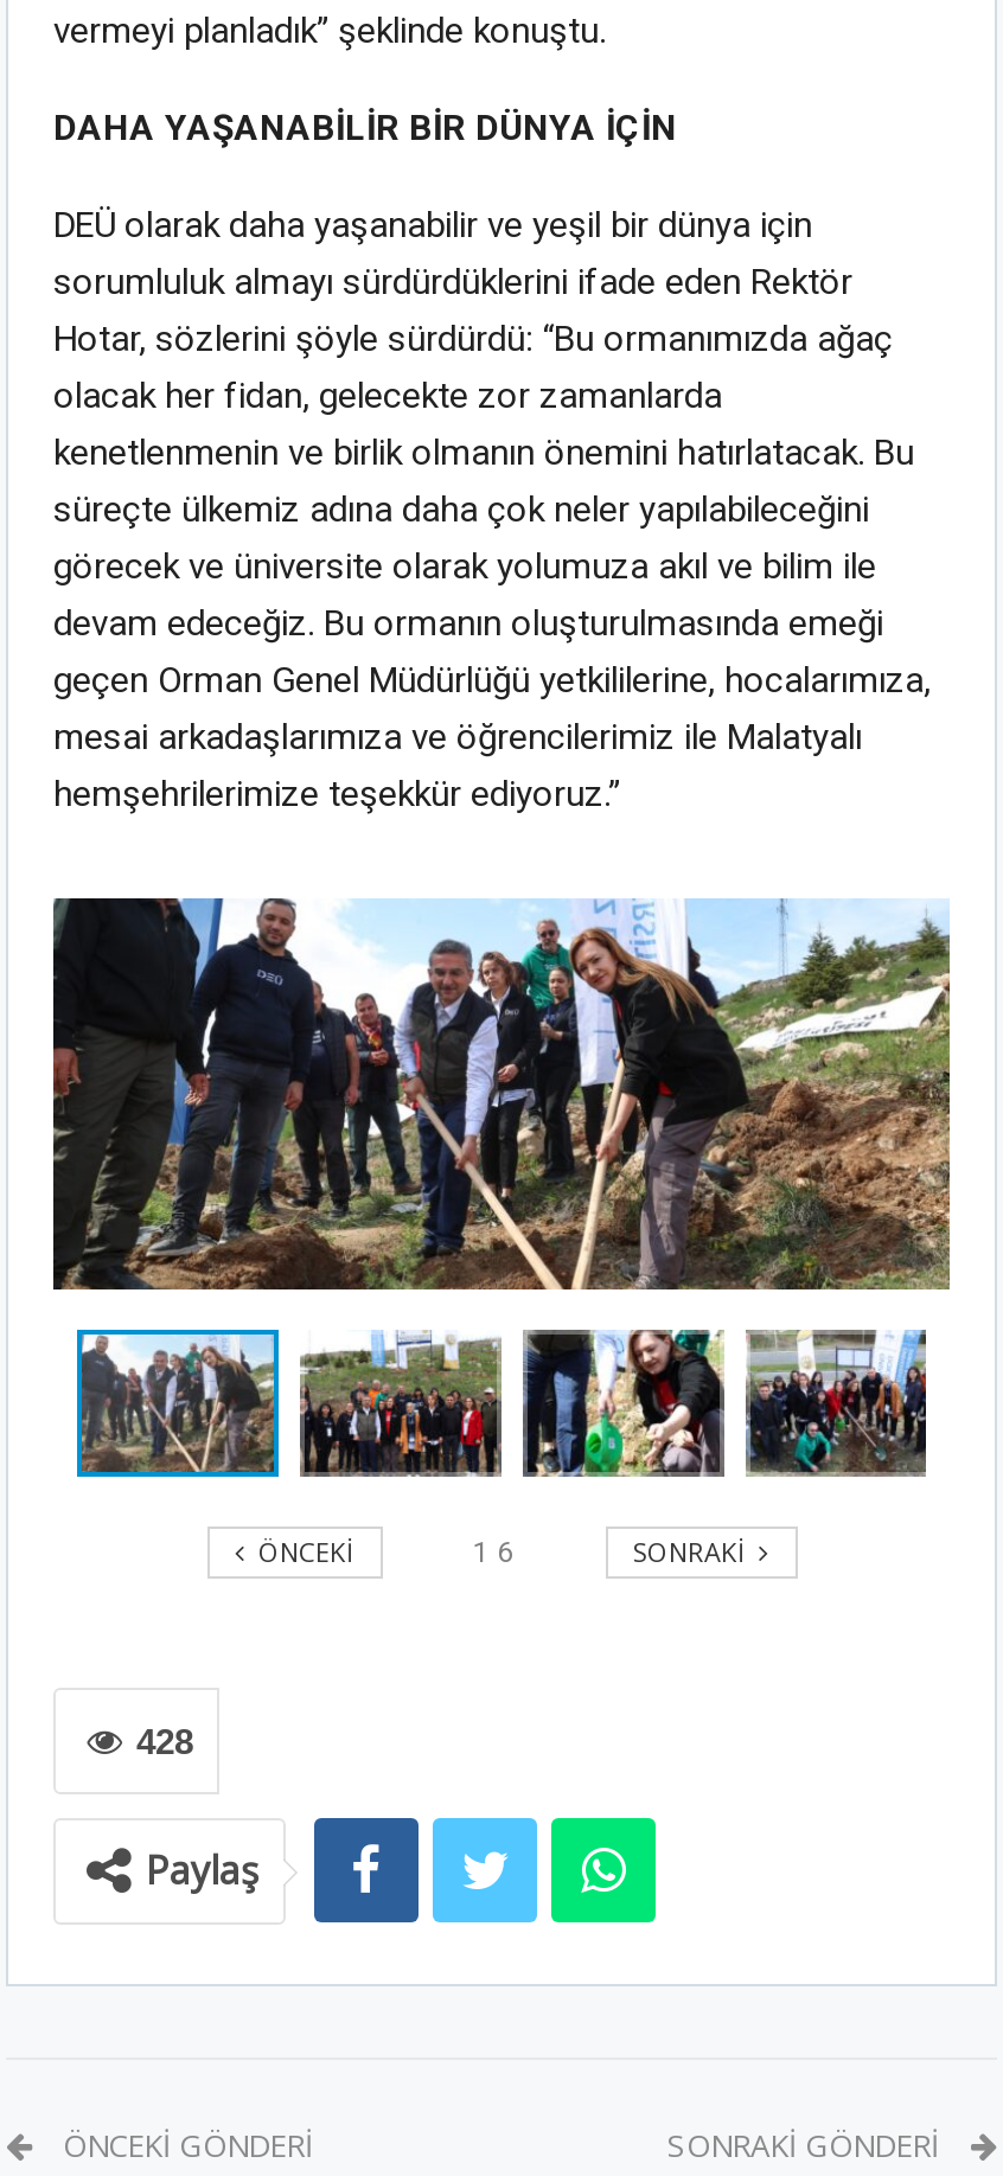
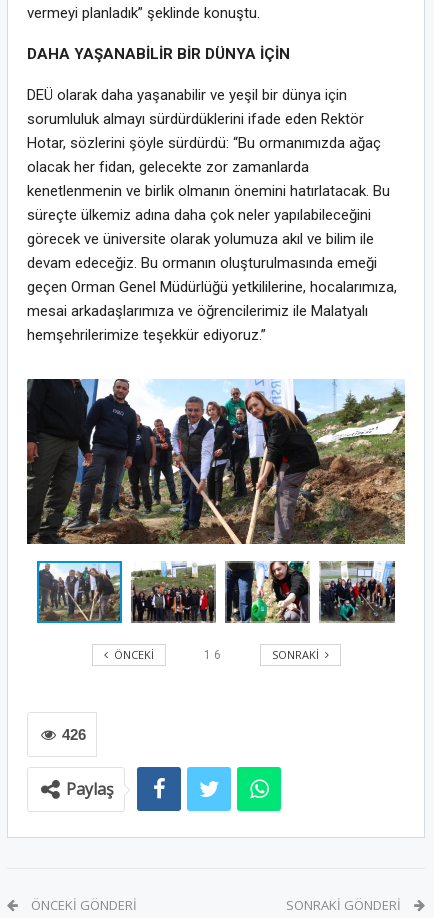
[136,1721,193,1761] 428 -> [62,726,86,743] 426

